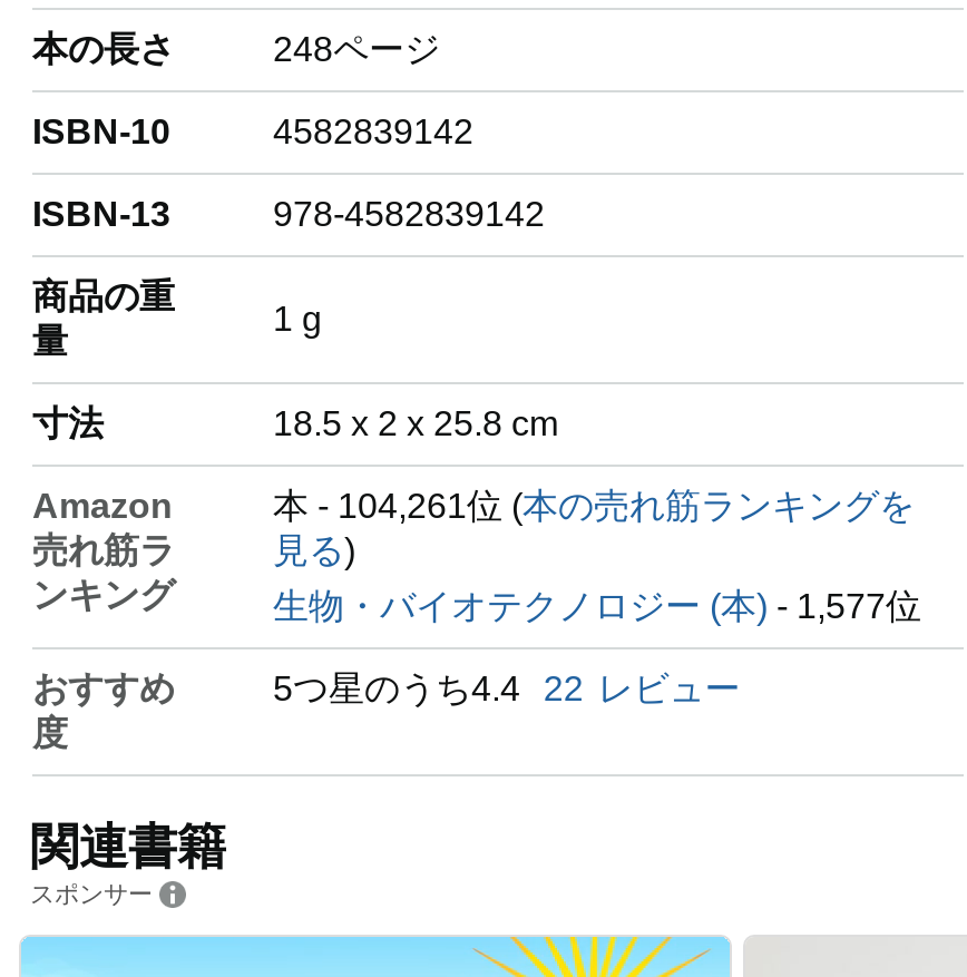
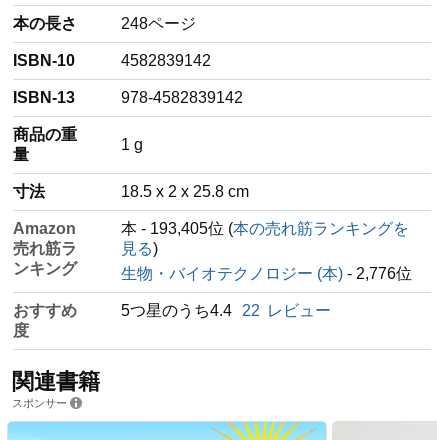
[273,487,915,524] 本 - 104,261位 (本の売れ筋ランキングを -> [121,220,409,237] 本 - 193,405位 (本の売れ筋ランキングを
[273,587,921,625] 生物・バイオテクノロジー (本) - 1,577位 -> [121,265,412,282] 生物・バイオテクノロジー (本) - 2,776位

